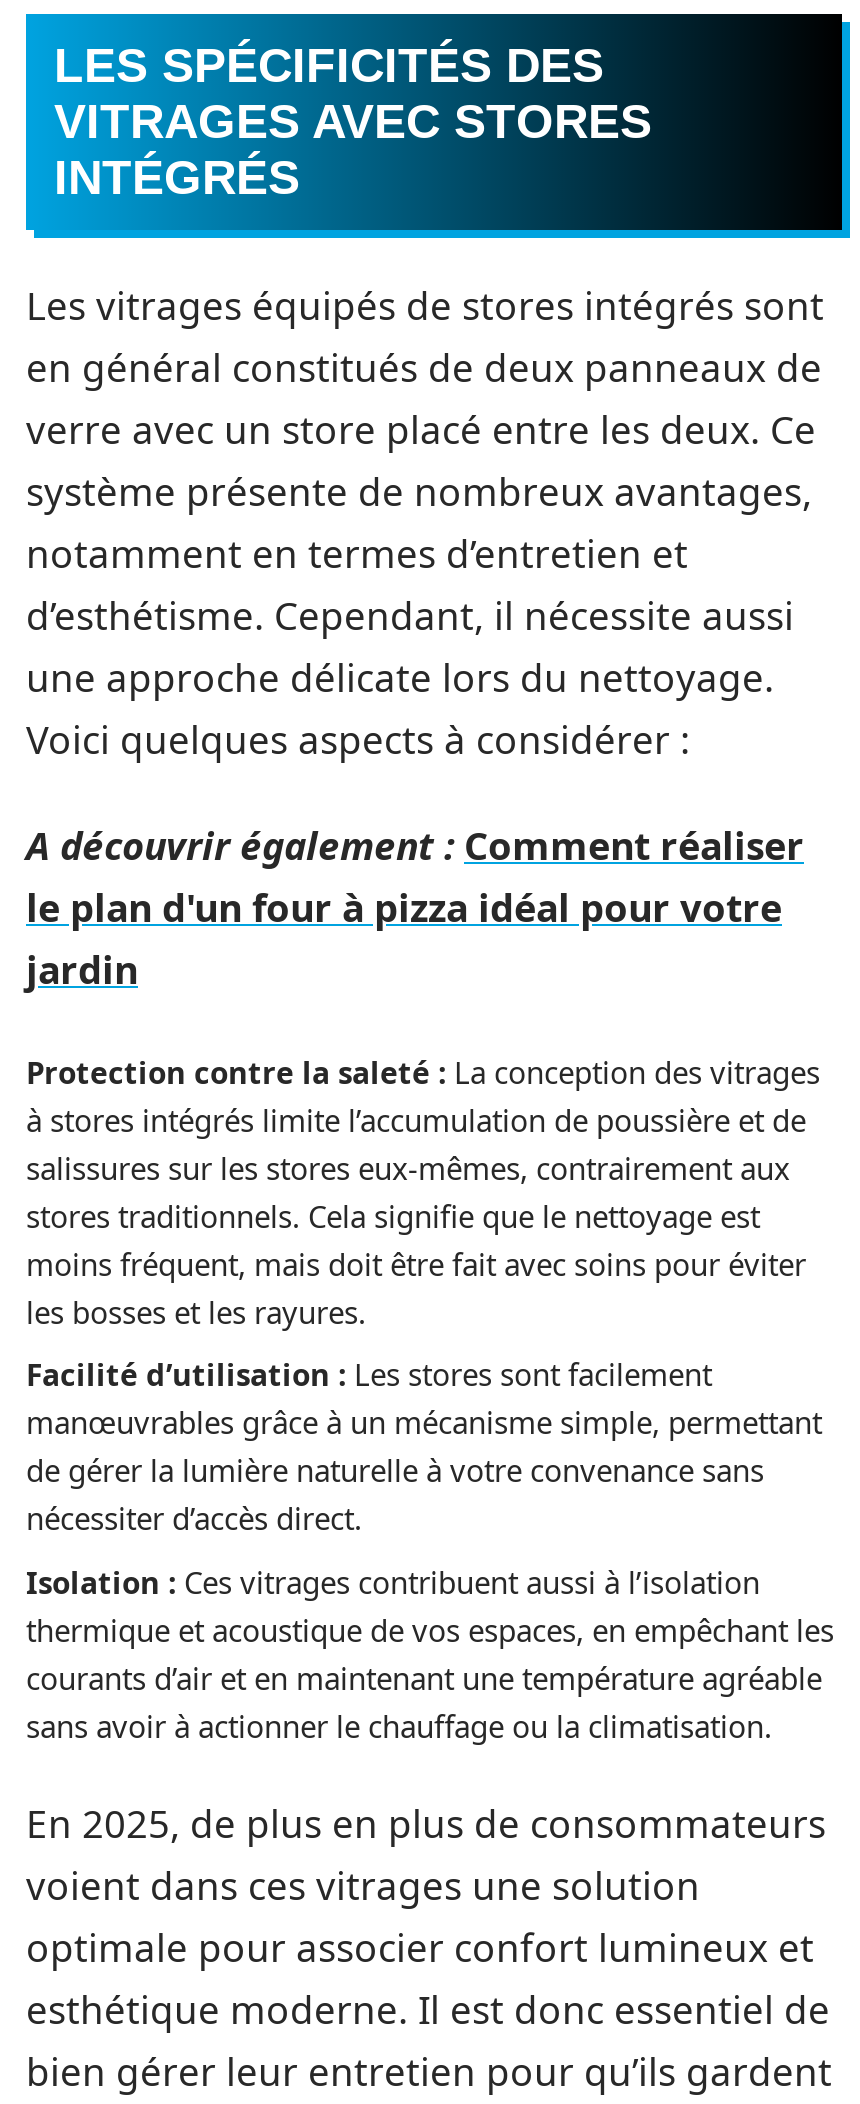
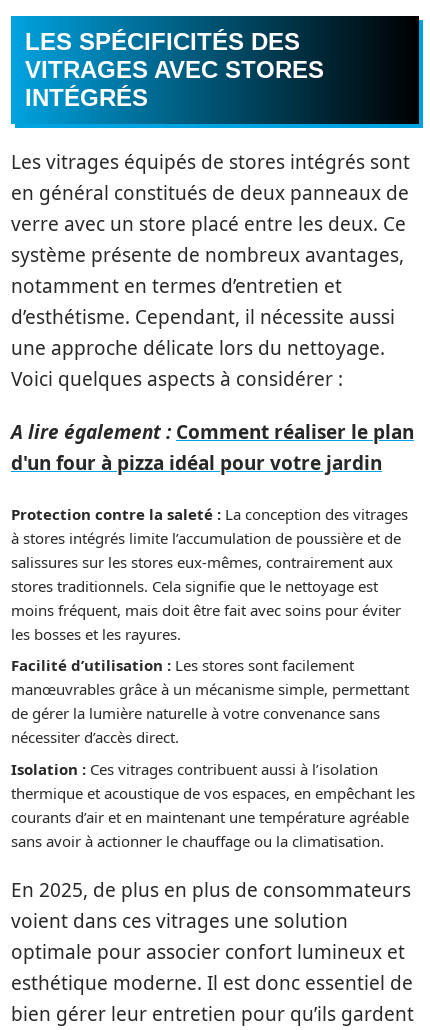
[26,820,804,996] A découvrir également : Comment réaliser | le plan d'un four à pizza idéal pour votre | jardin -> [11,419,414,476] A lire également : Comment réaliser le plan | d'un four à pizza idéal pour votre jardin

